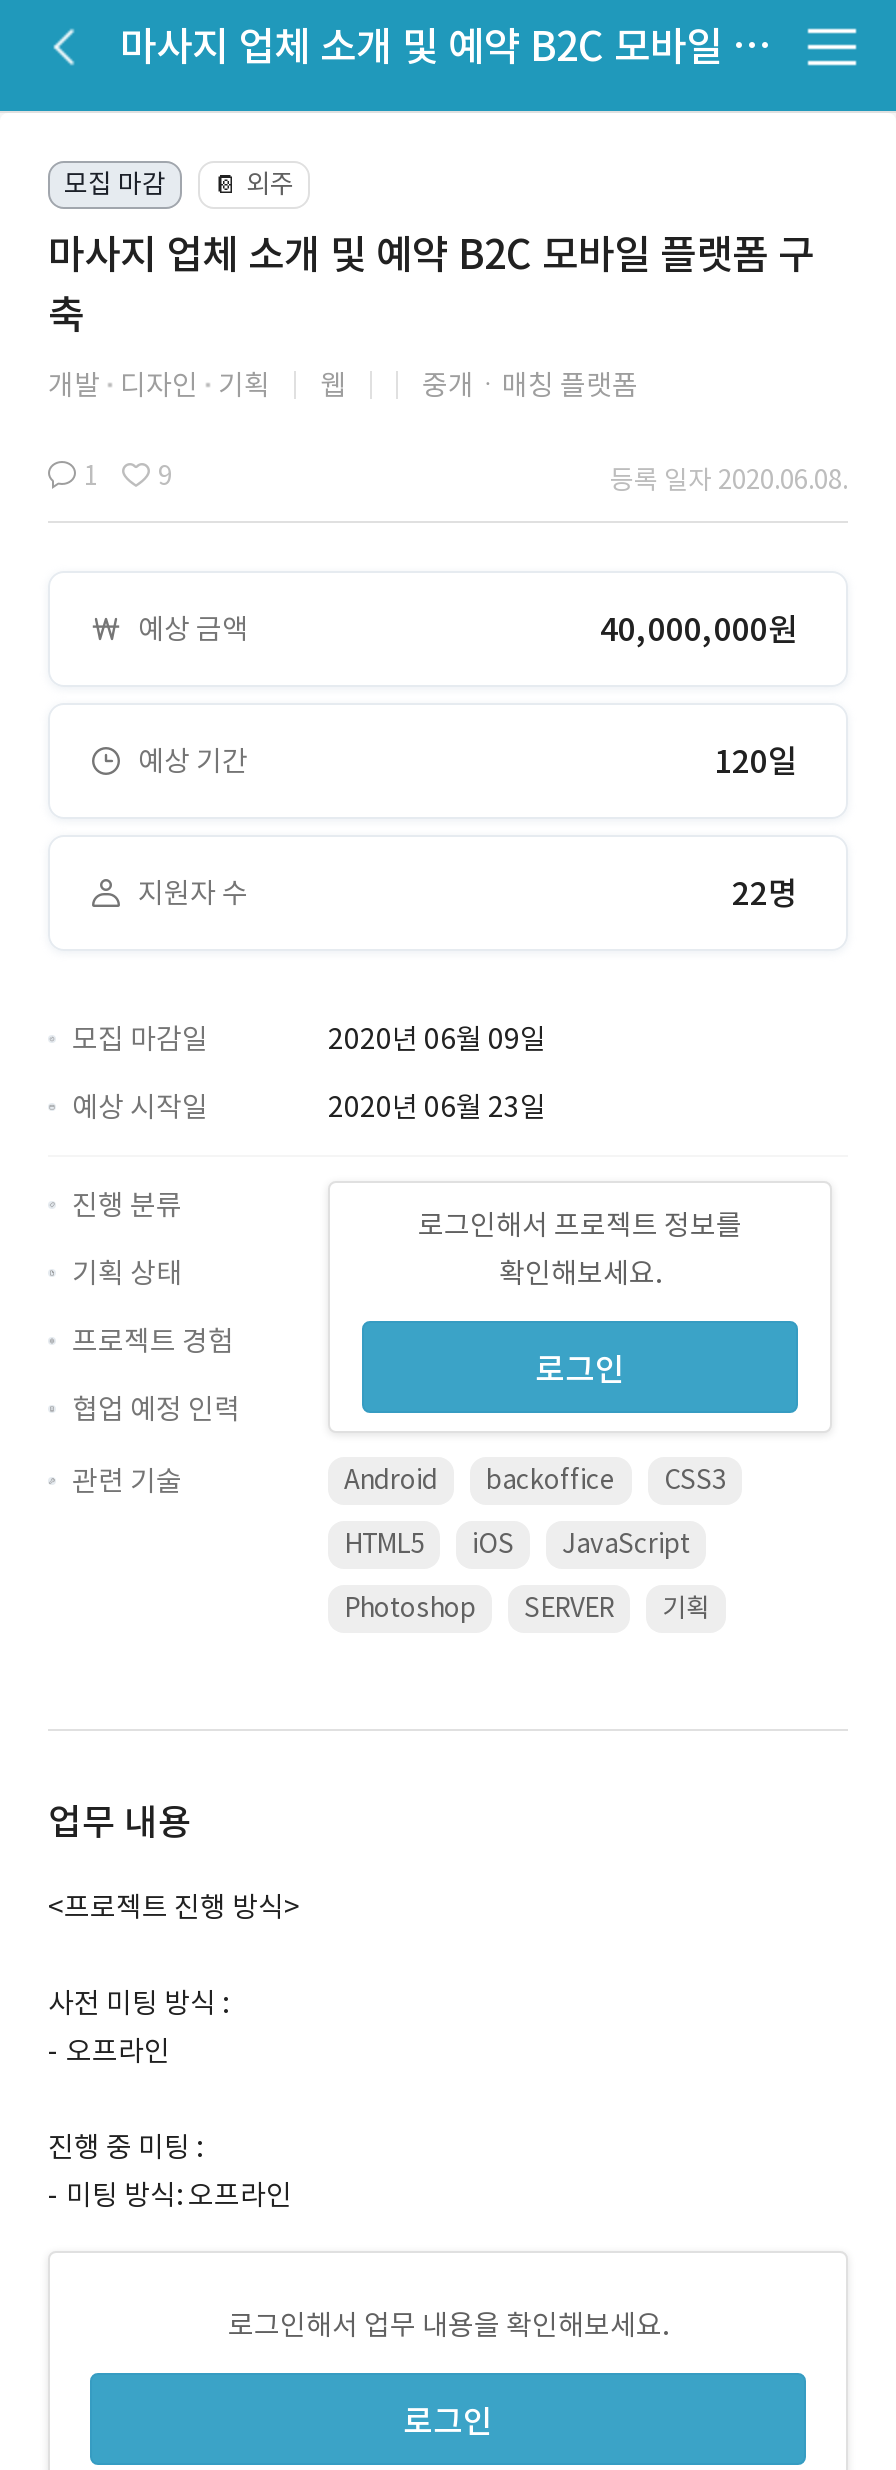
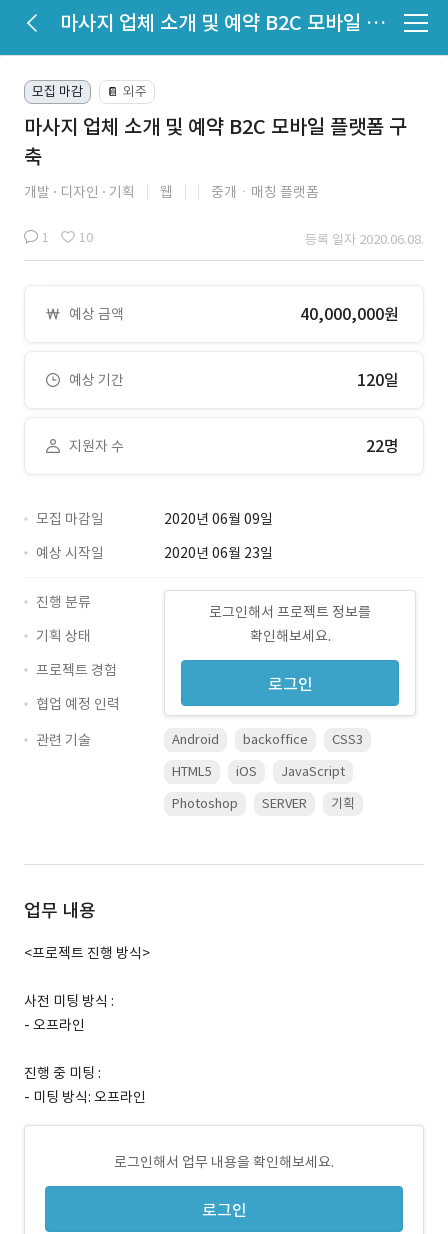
[84,459,172,493] 1 9 -> [42,229,93,246] 1 10

